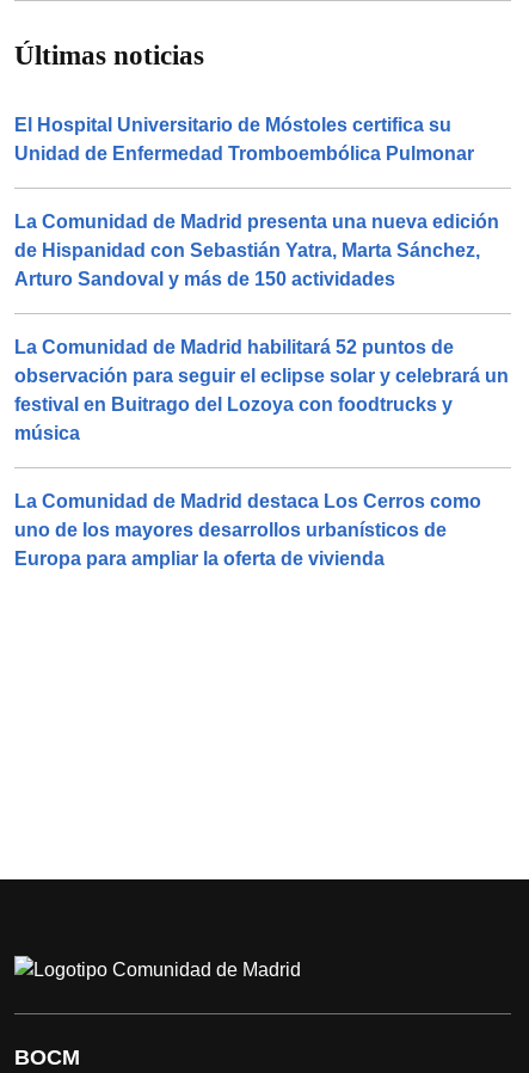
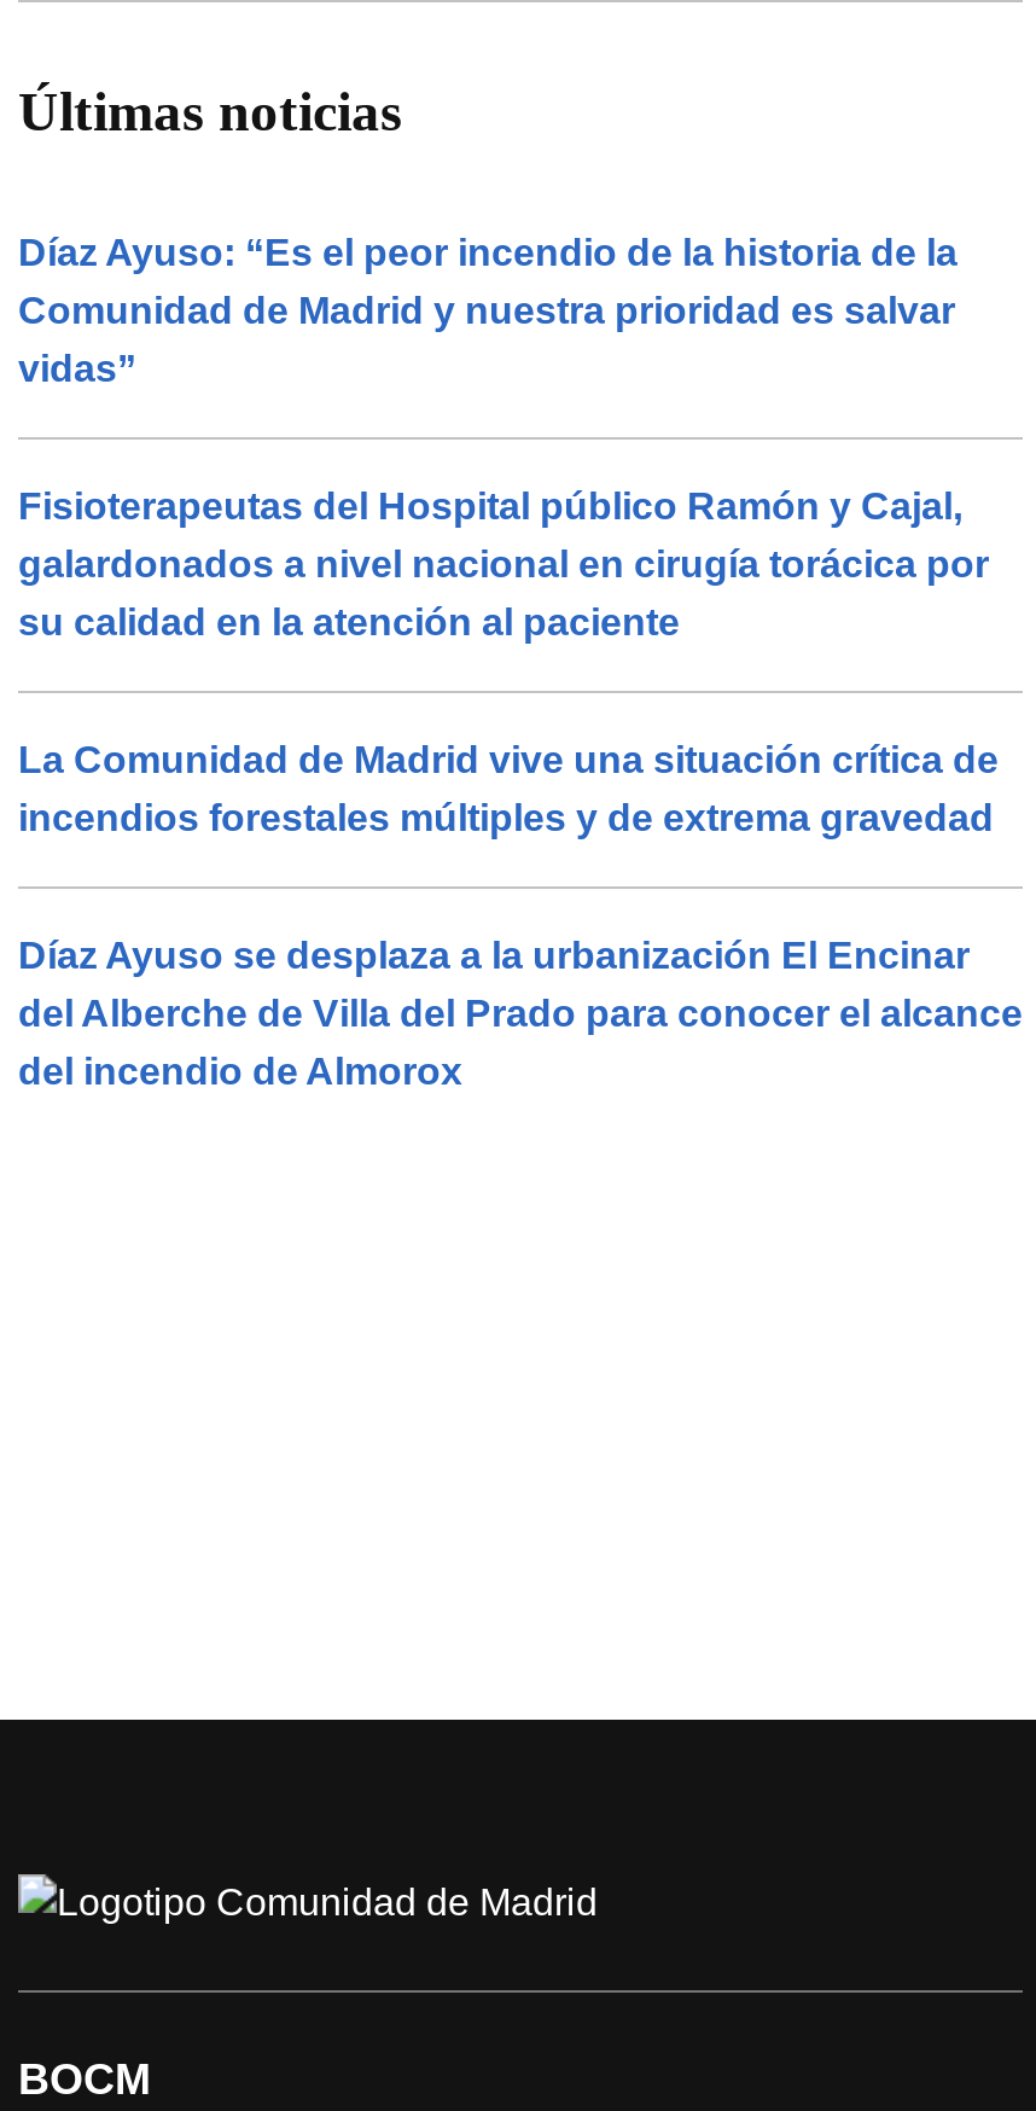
[14,115,474,164] El Hospital Universitario de Móstoles certifica su | Unidad de Enfermedad Tromboembólica Pulmonar -> [18,232,958,389] Díaz Ayuso: “Es el peor incendio de la historia de la | Comunidad de Madrid y nuestra prioridad es salvar | vidas”
[14,212,499,289] La Comunidad de Madrid presenta una nueva edición | de Hispanidad con Sebastián Yatra, Marta Sánchez, | Arturo Sandoval y más de 150 actividades -> [18,486,989,643] Fisioterapeutas del Hospital público Ramón y Cajal, | galardonados a nivel nacional en cirugía torácica por | su calidad en la atención al paciente
[14,337,509,444] La Comunidad de Madrid habilitará 52 puntos de | observación para seguir el eclipse solar y celebrará un | festival en Buitrago del Lozoya con foodtrucks y | música -> [18,740,999,839] La Comunidad de Madrid vive una situación crítica de | incendios forestales múltiples y de extrema gravedad
[14,491,481,569] La Comunidad de Madrid destaca Los Cerros como | uno de los mayores desarrollos urbanísticos de | Europa para ampliar la oferta de vivienda -> [18,935,1023,1092] Díaz Ayuso se desplaza a la urbanización El Encinar | del Alberche de Villa del Prado para conocer el alcance | del incendio de Almorox

